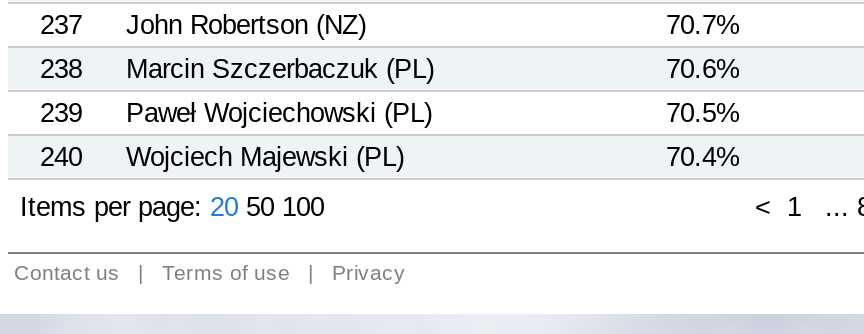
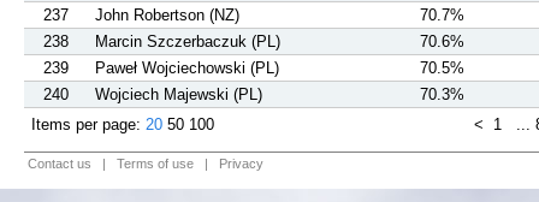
[666,142,740,172] 70.4% -> [420,85,464,103] 70.3%

